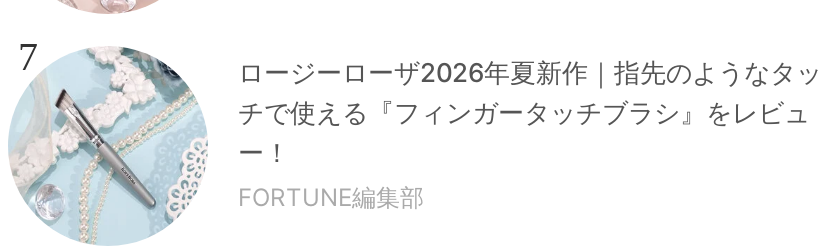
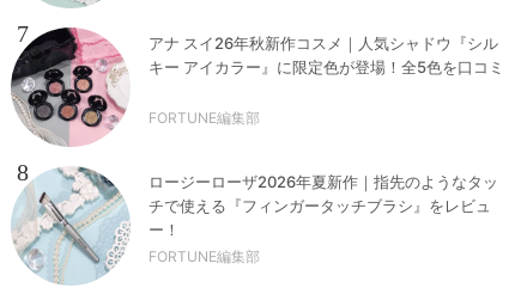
none -> [11,26,504,185] [image] | アナ スイ26年秋新作コスメ｜人気シャドウ『シル | キー アイカラー』に限定色が登場！全5色を口コミ | FORTUNE編集部 | 8

